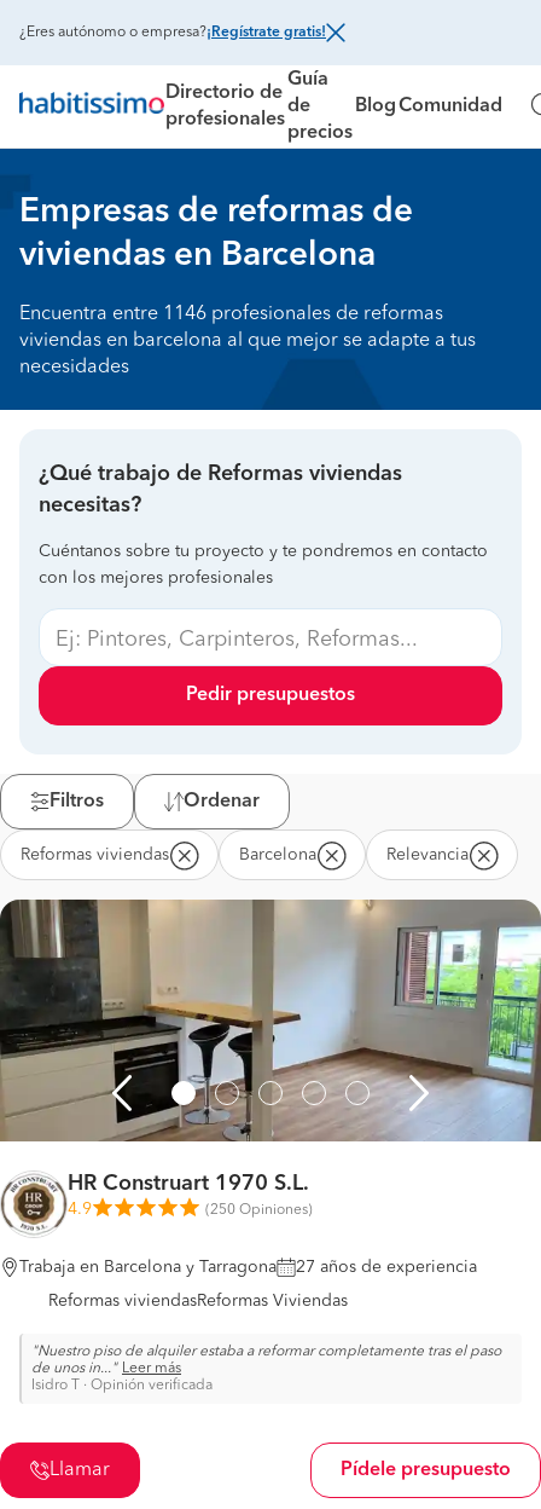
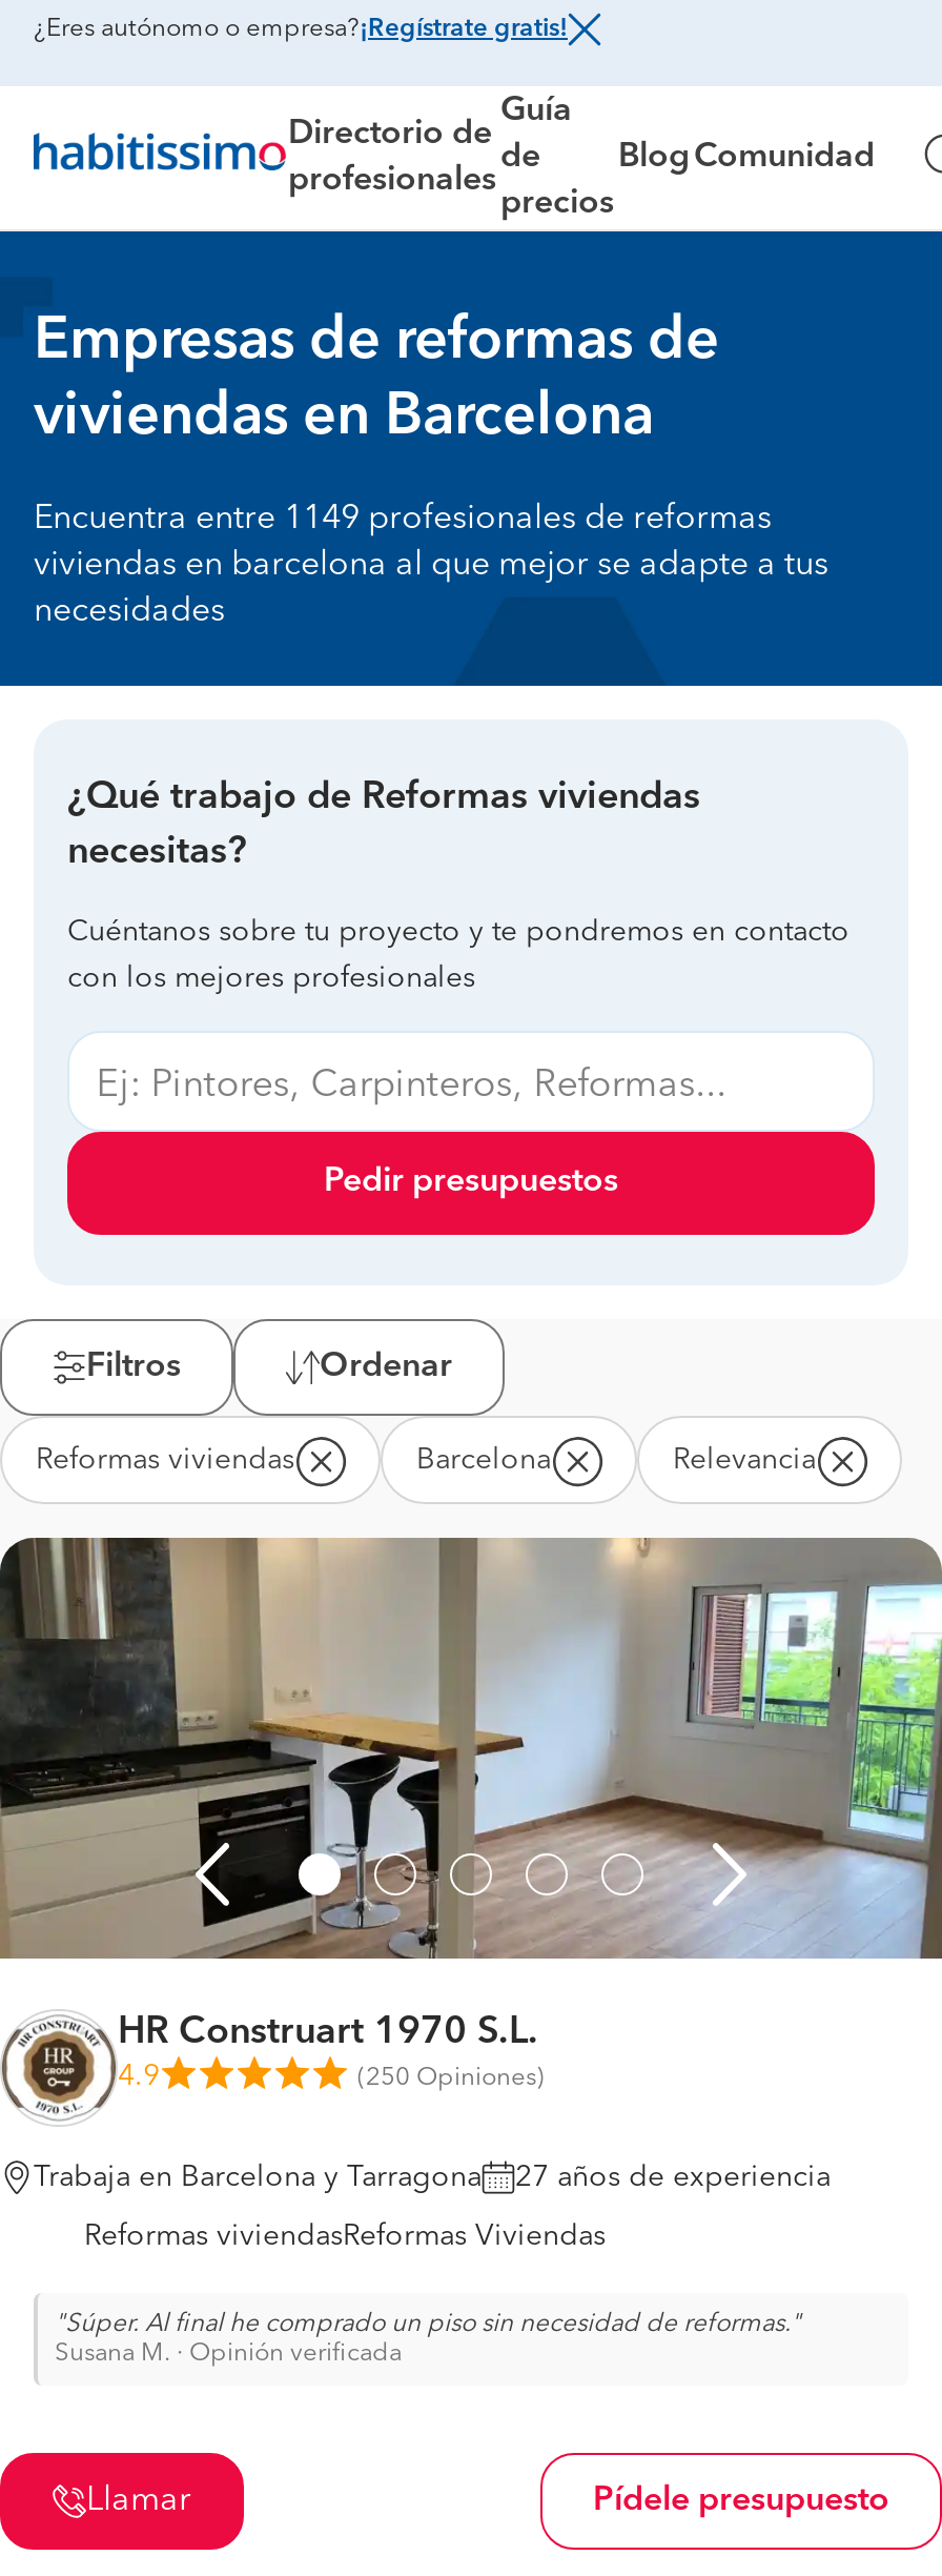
[19,304,443,323] Encuentra entre 1146 profesionales de reformas -> [34,502,772,535] Encuentra entre 1149 profesionales de reformas
[31,1344,501,1392] Nuestro piso de alquiler estaba a reformar completamente tras el paso | de unos in... | Leer más | Isidro T · Opinión verificada -> [55,2311,791,2366] Súper. Al final he comprado un piso sin necesidad de reformas. | Susana M. · Opinión verificada

